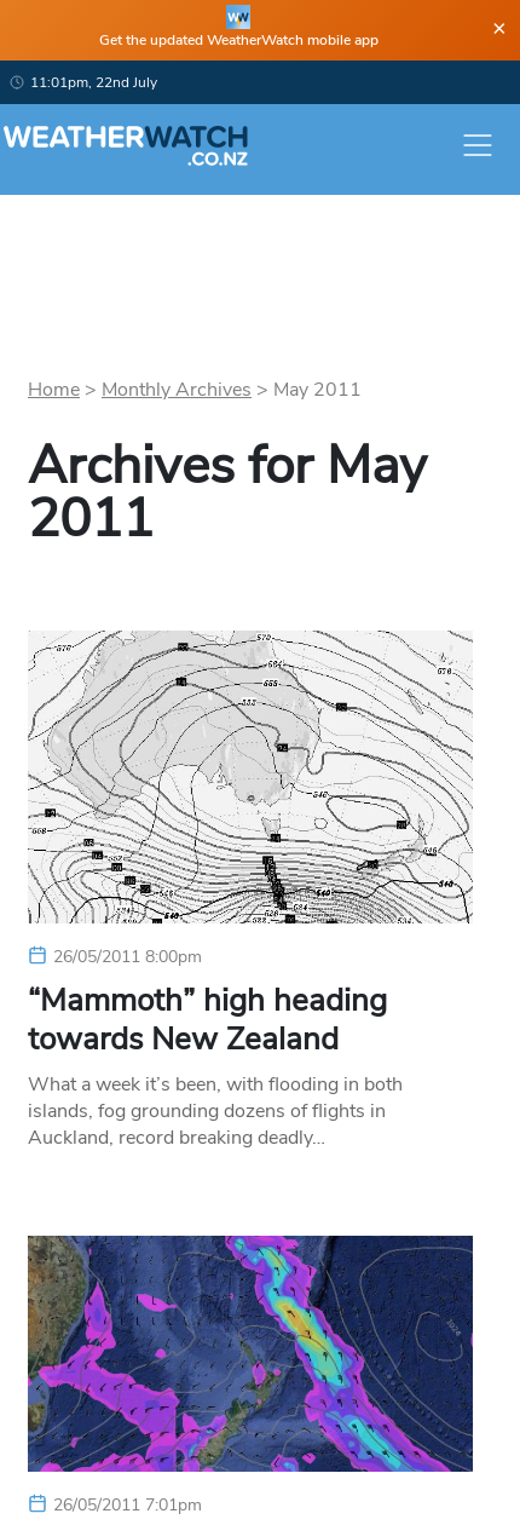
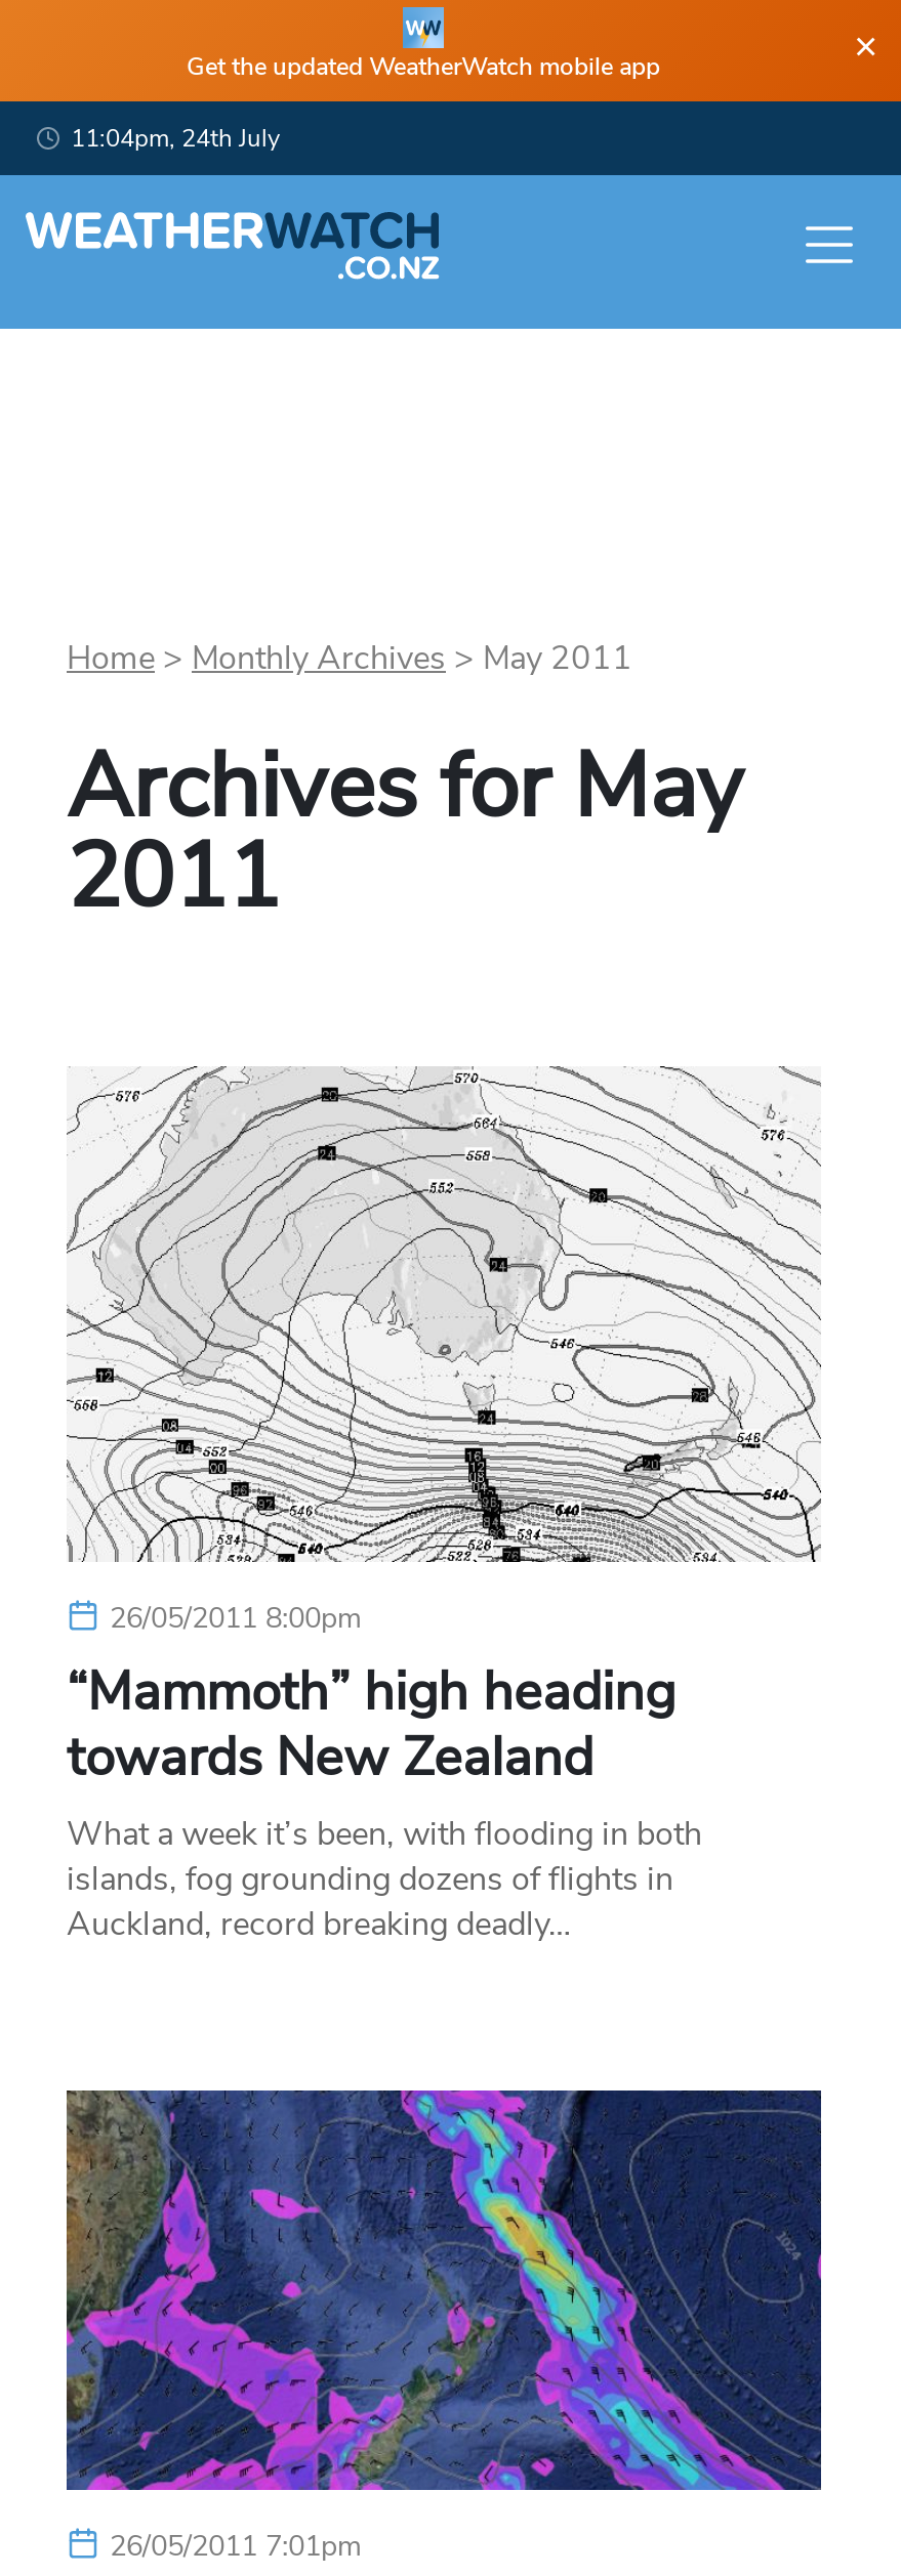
[30,73,157,92] 11:01pm, 22nd July -> [71,122,280,155] 11:04pm, 24th July

